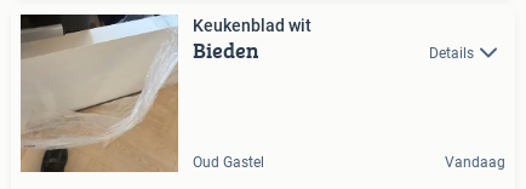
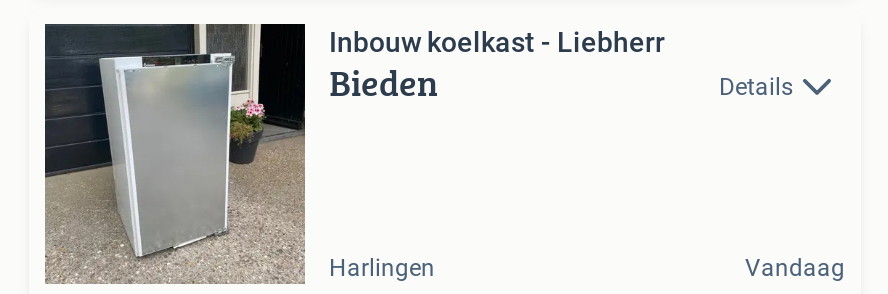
[19,13,311,172] [image] | Keukenblad wit -> [43,22,665,284] [image] | Inbouw koelkast - Liebherr
[193,154,264,171] Oud Gastel -> [329,254,435,282] Harlingen

